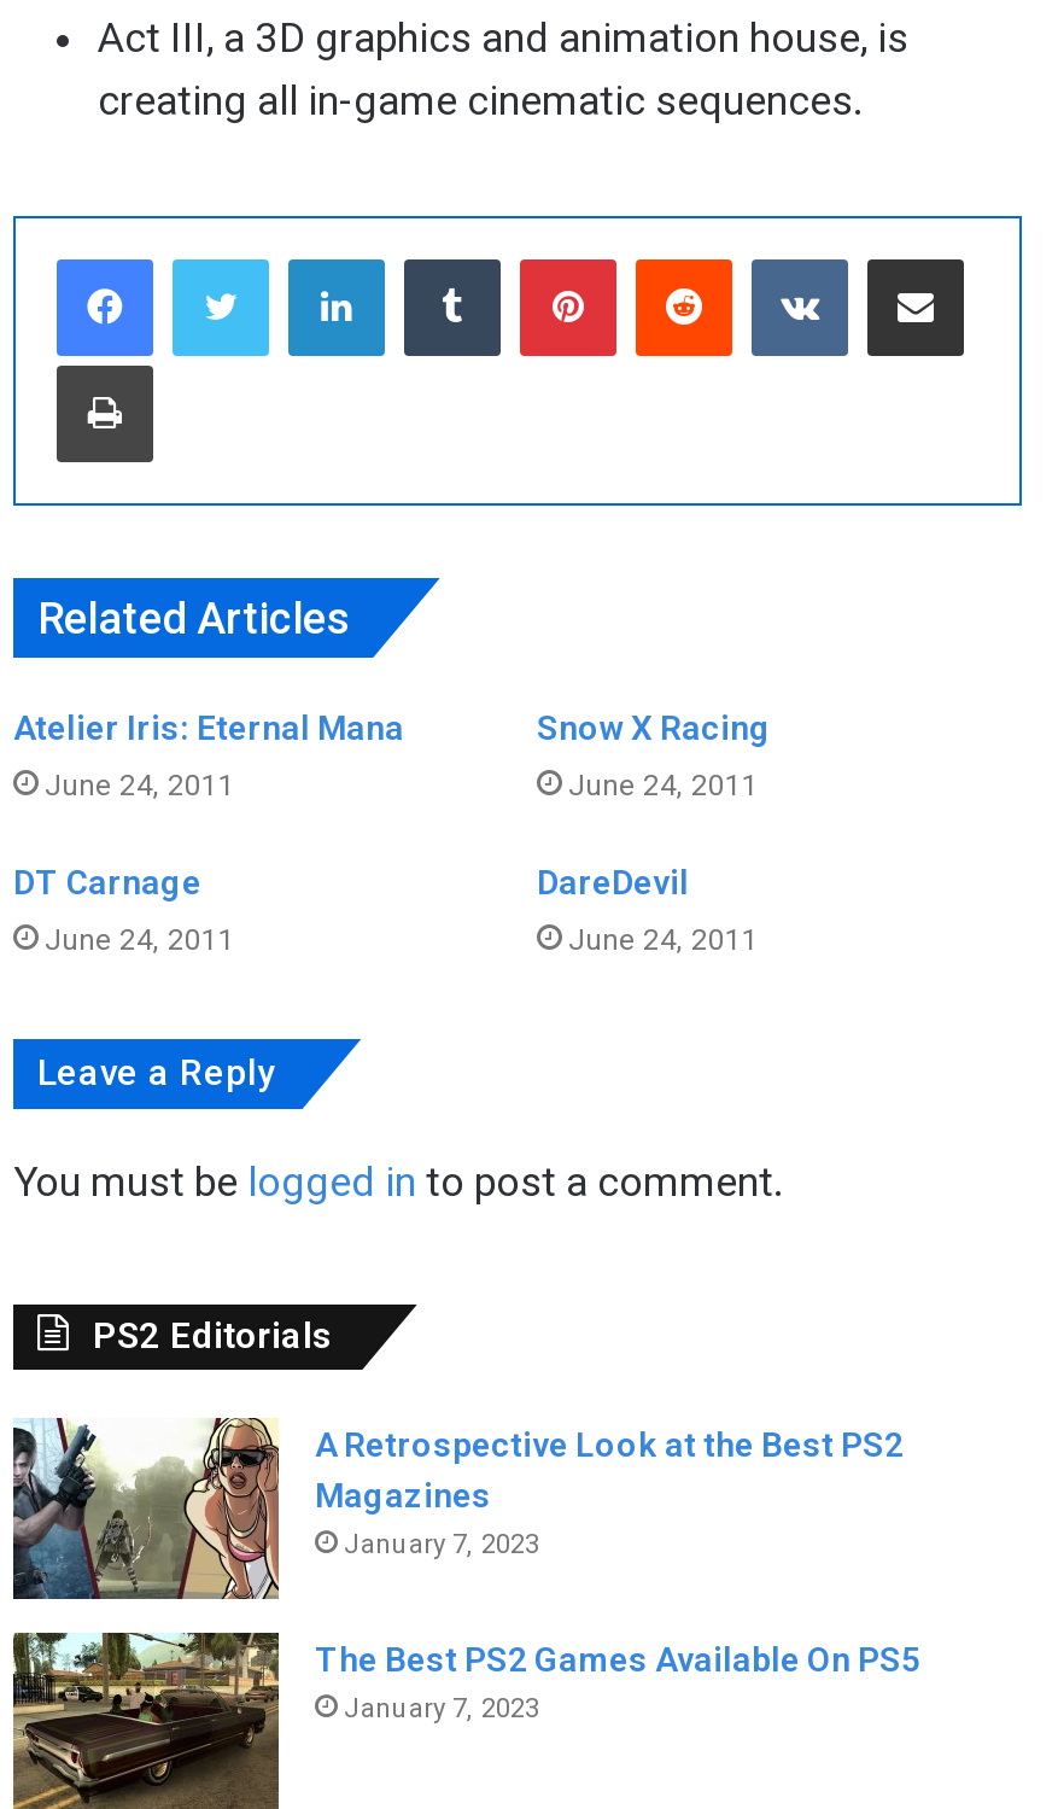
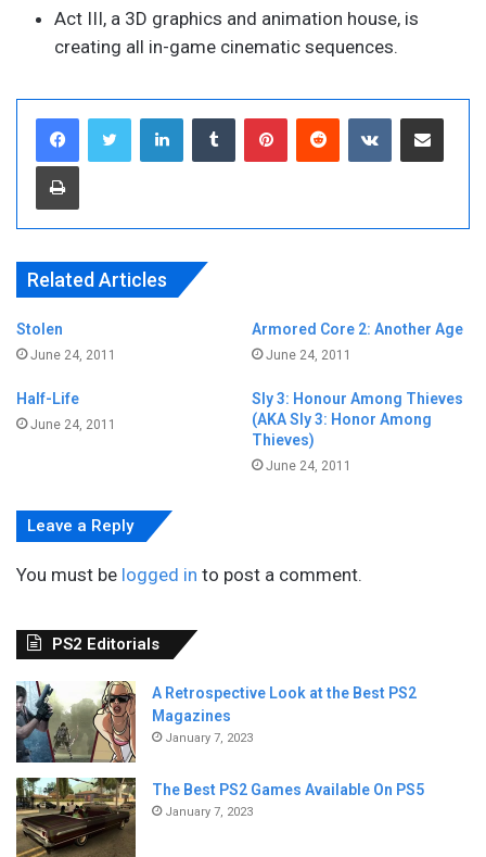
[13,709,404,748] Atelier Iris: Eternal Mana -> [16,321,63,338] Stolen
[537,709,771,748] Snow X Racing -> [252,321,463,338] Armored Core 2: Another Age
[13,864,201,902] DT Carnage -> [16,390,79,408] Half-Life
[537,864,689,902] DareDevil -> [252,390,463,449] Sly 3: Honour Among Thieves | (AKA Sly 3: Honor Among | Thieves)

